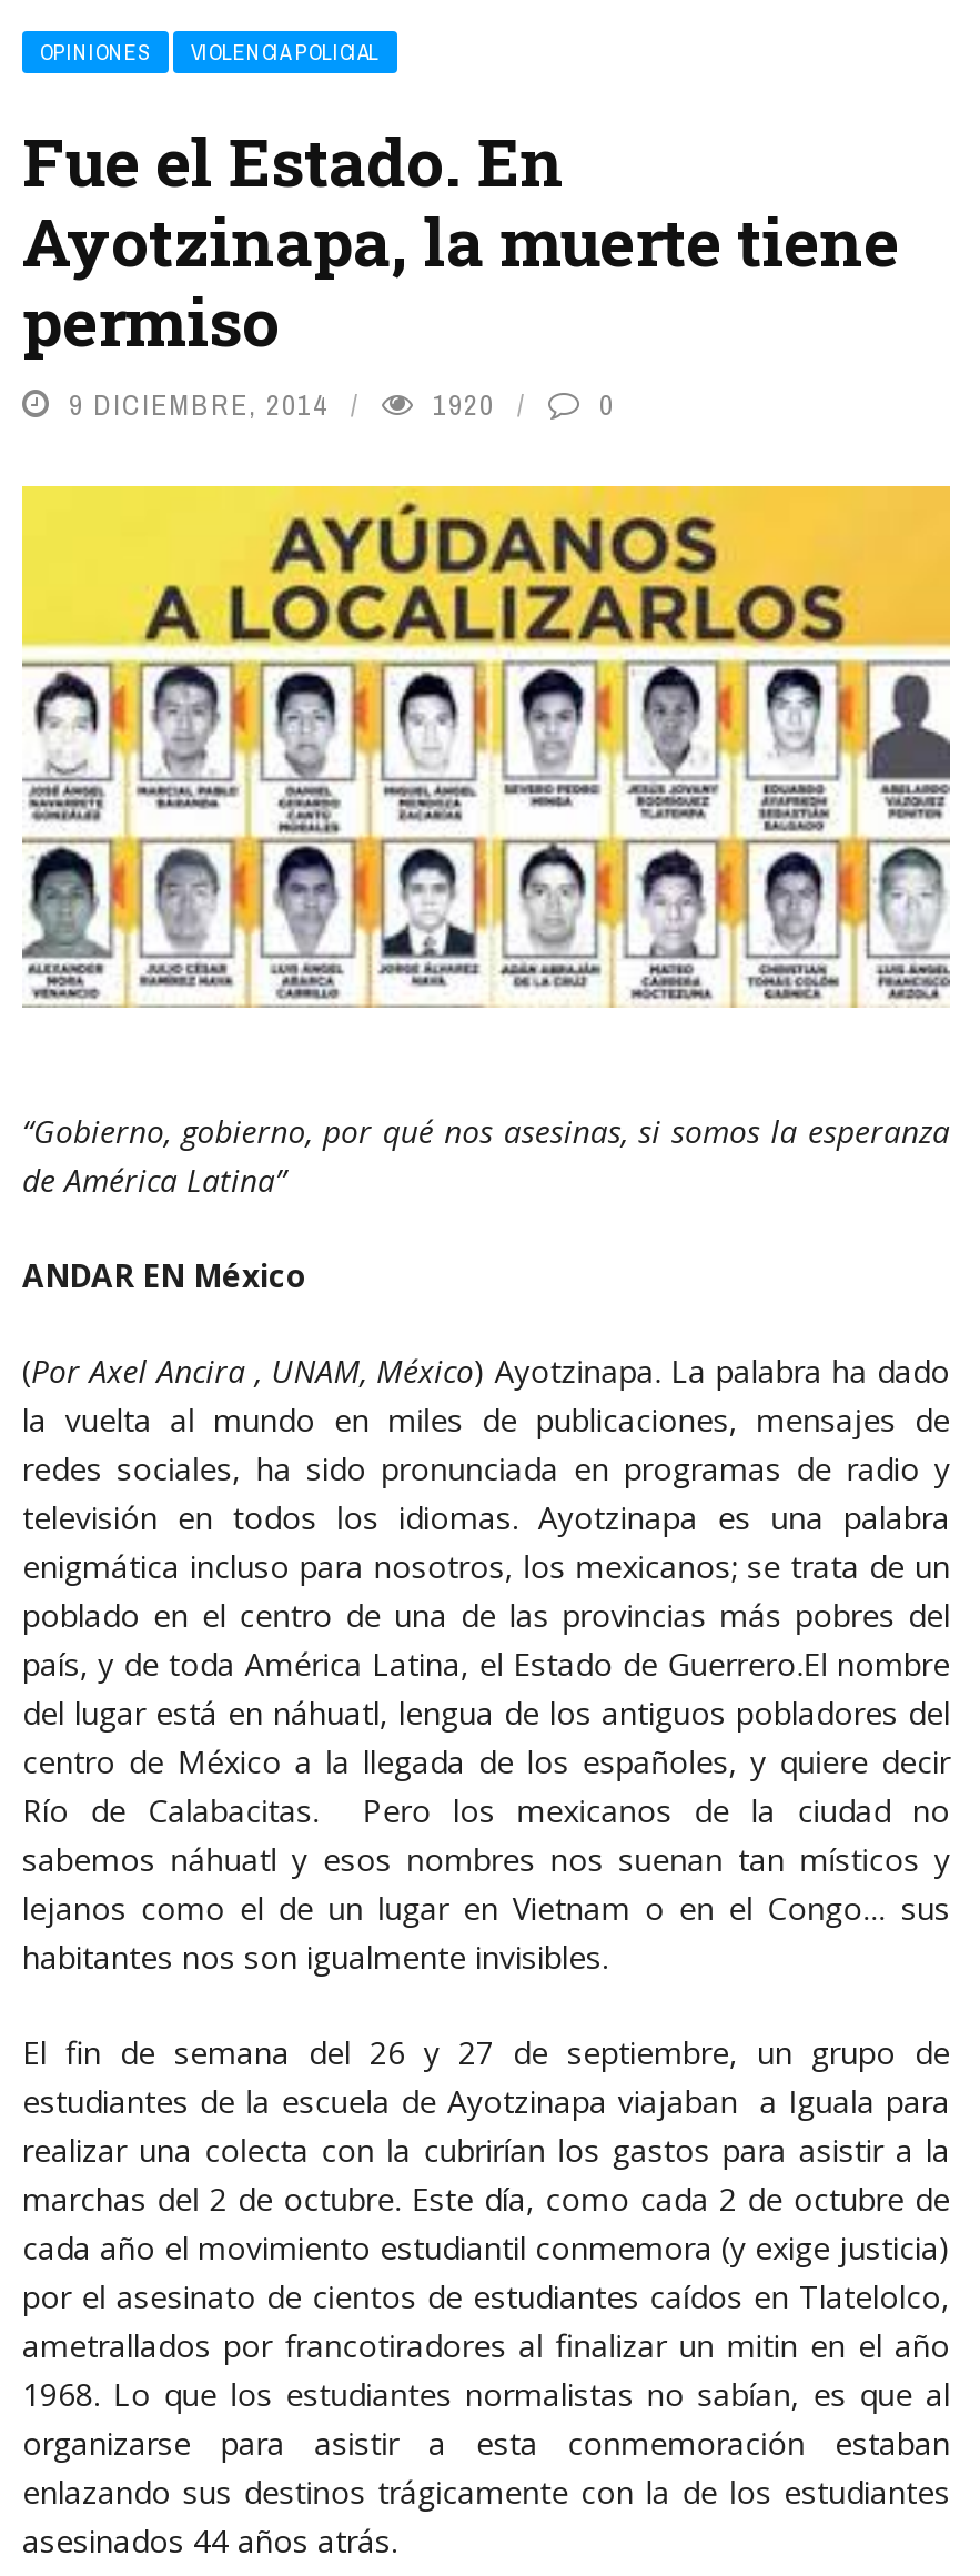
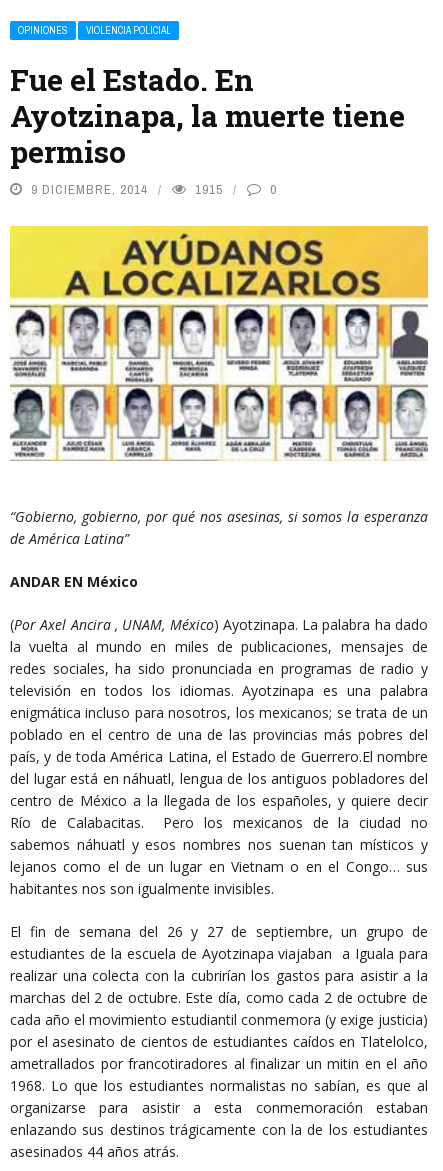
[433,387,495,425] 1920 -> [195,181,223,198] 1915

